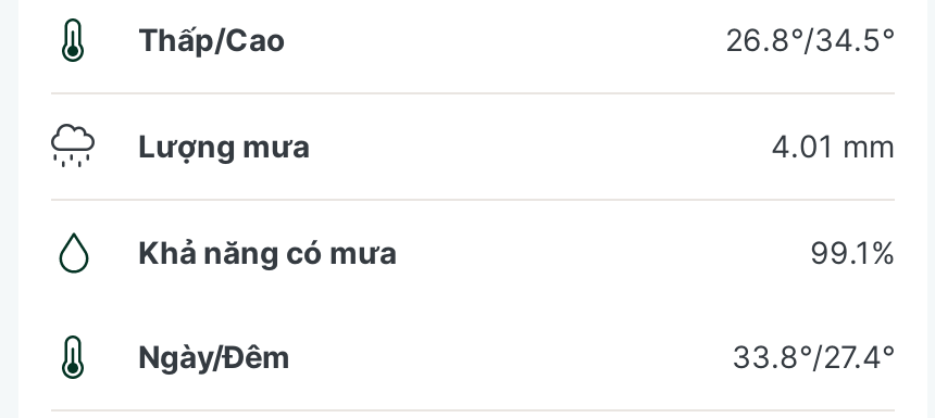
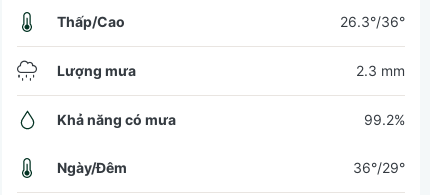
[725,20,895,57] 26.8°/34.5° -> [340,13,405,30] 26.3°/36°
[771,126,895,163] 4.01 mm -> [356,62,405,79] 2.3 mm
[810,233,895,269] 99.1% -> [364,111,405,128] 99.2%
[732,337,895,374] 33.8°/27.4° -> [353,159,405,176] 36°/29°

